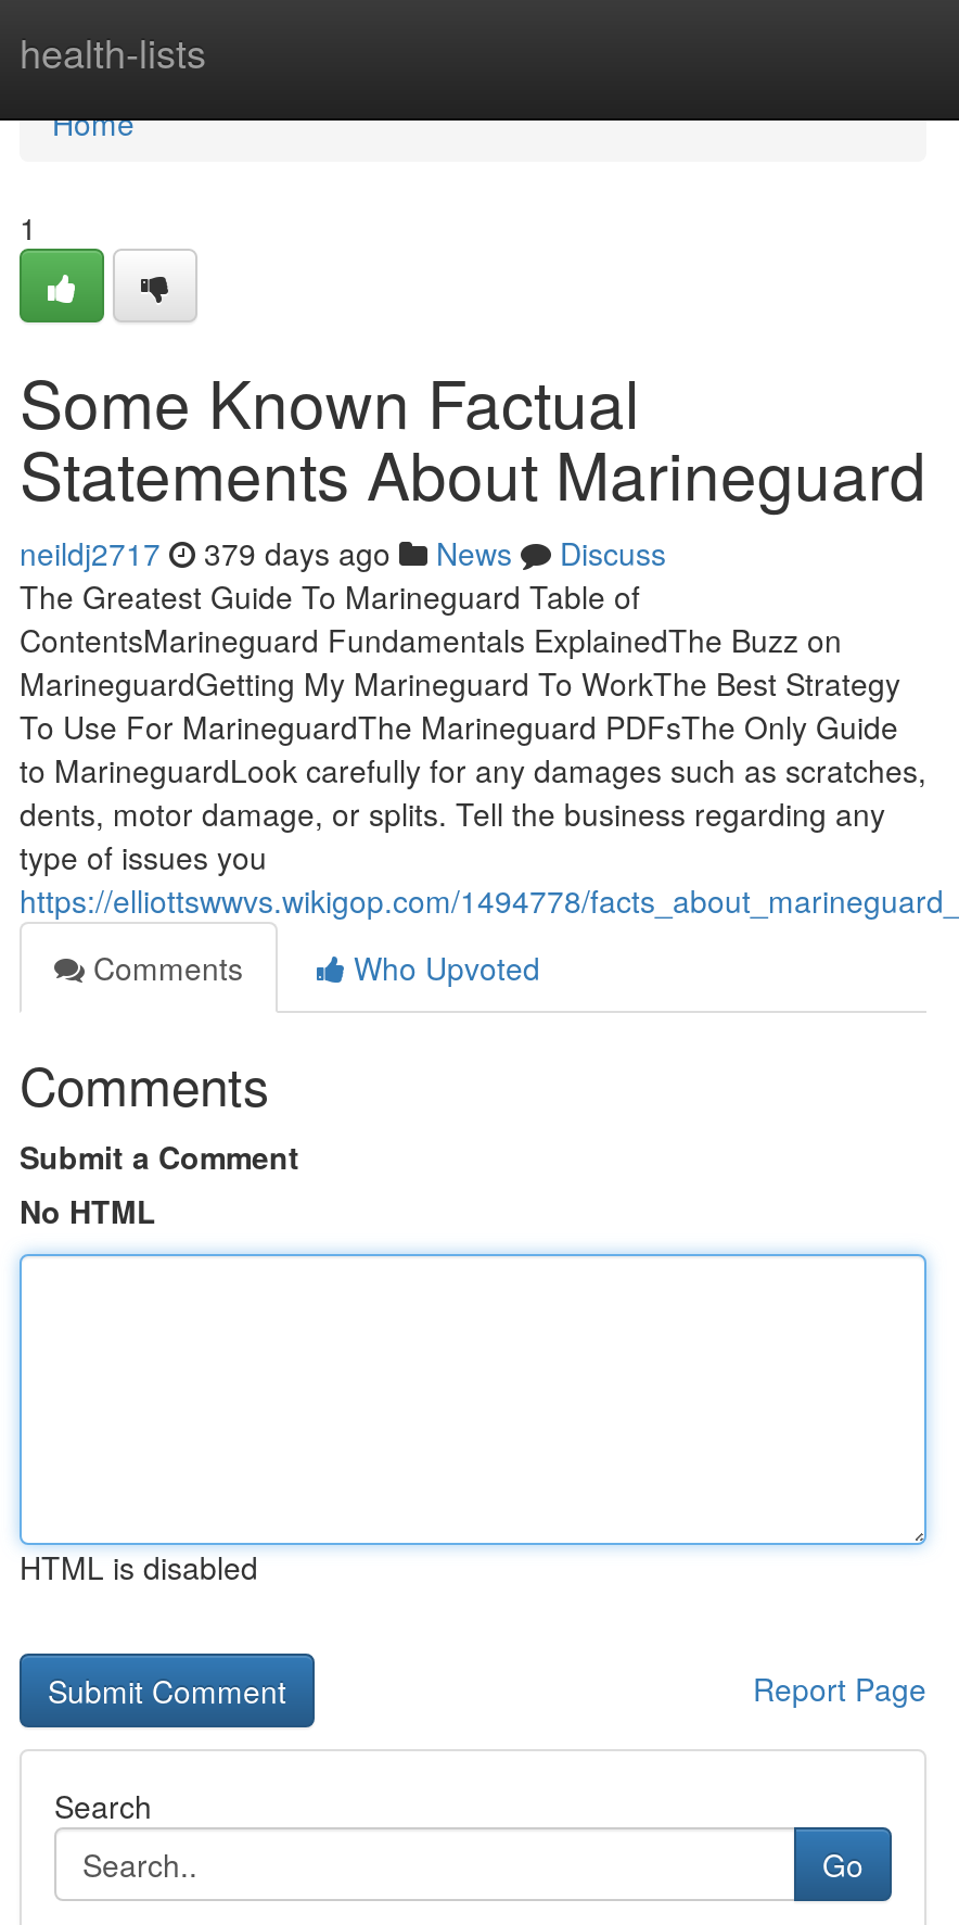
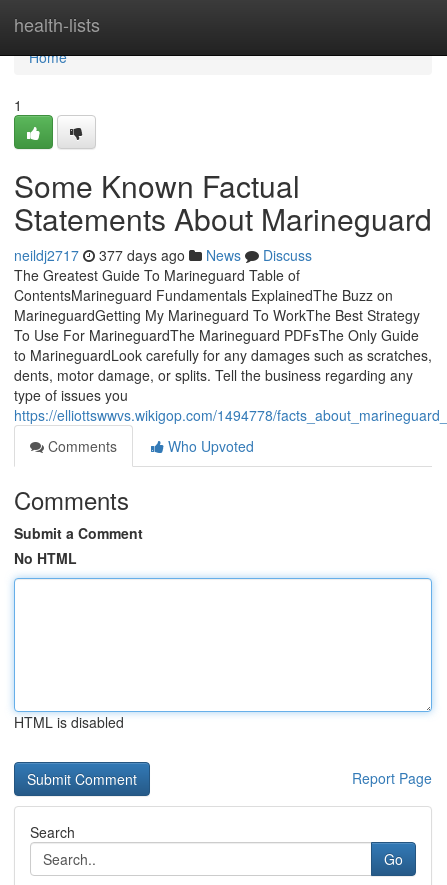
[20,531,666,574] neildj2717 379 days ago News Discuss -> [14,245,312,265] neildj2717 377 days ago News Discuss

